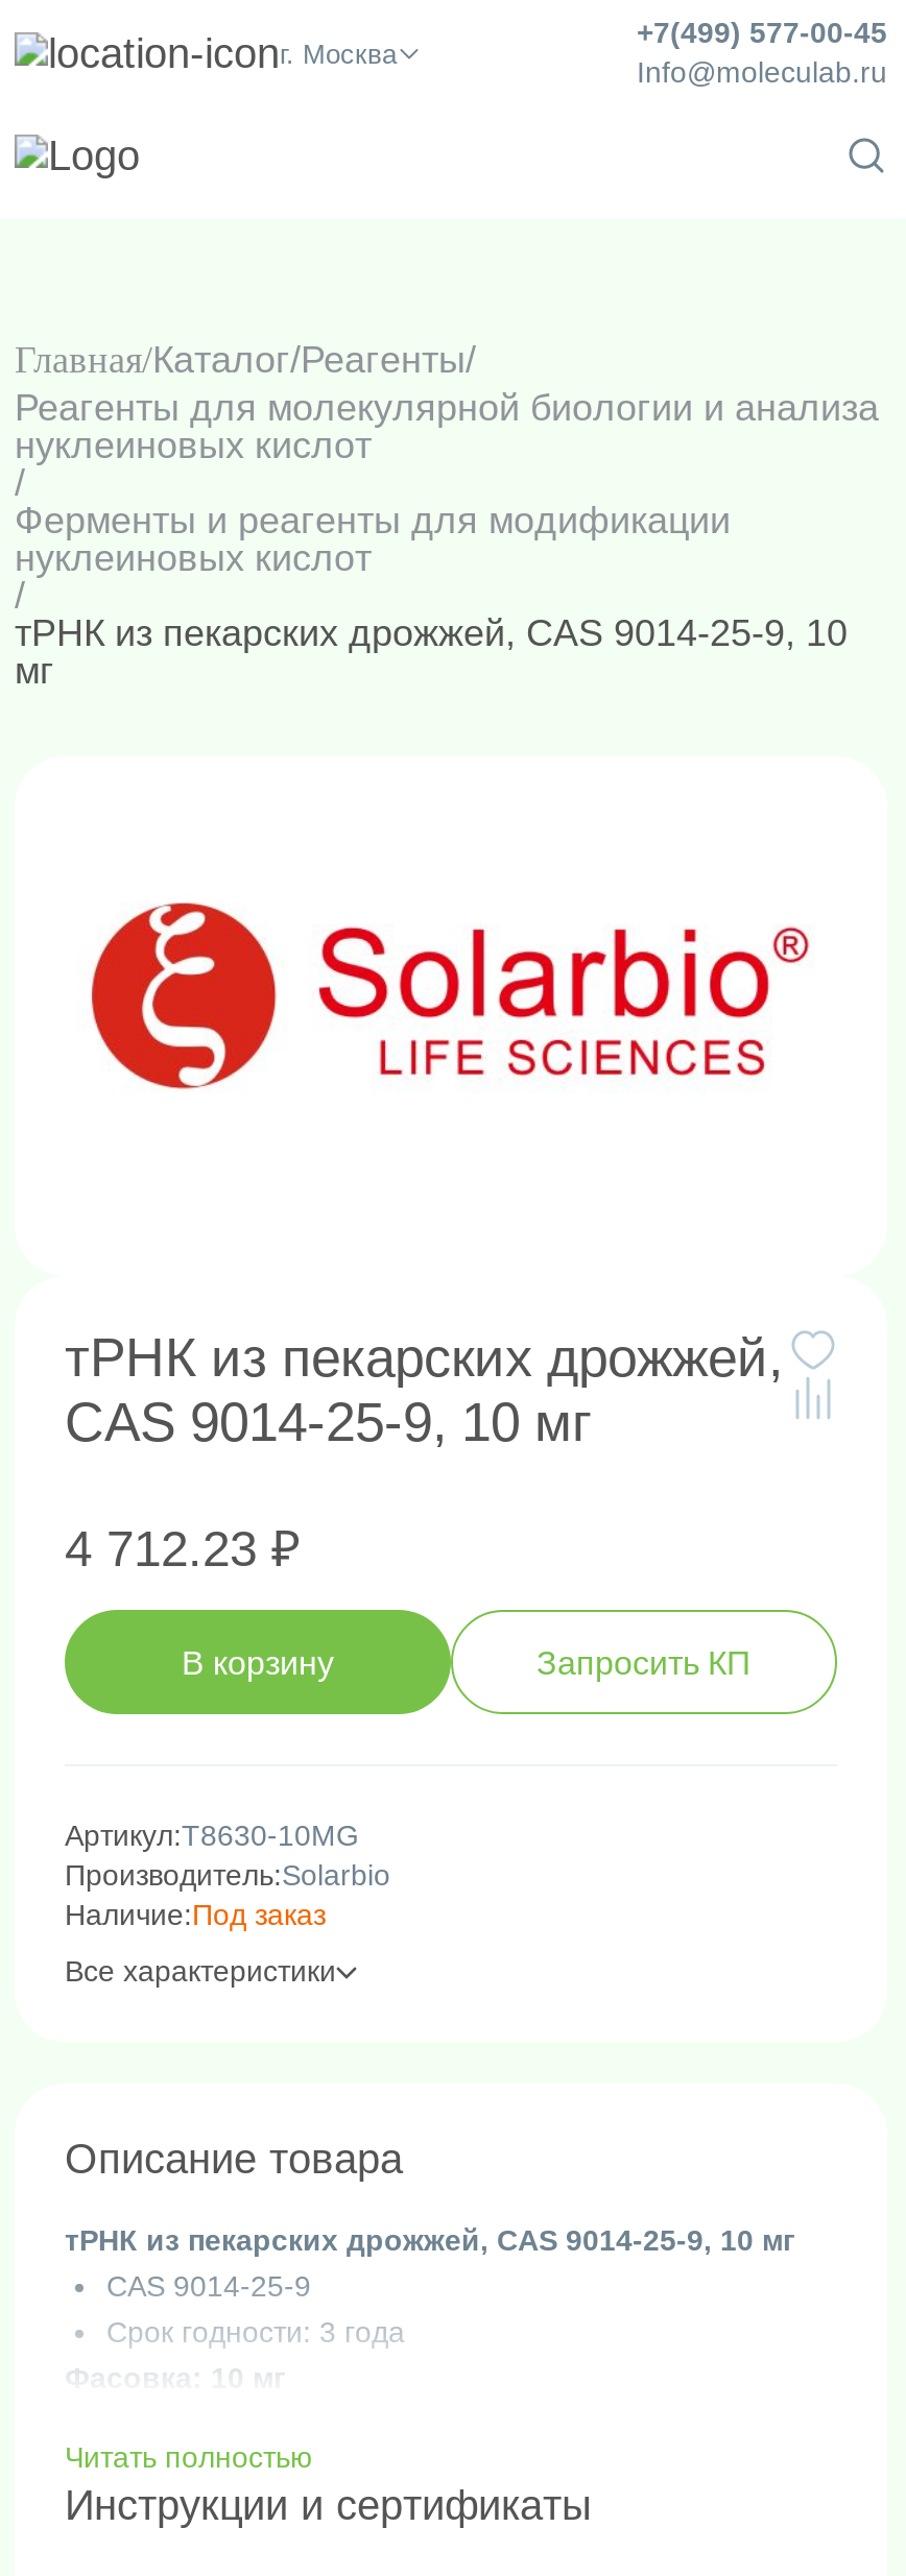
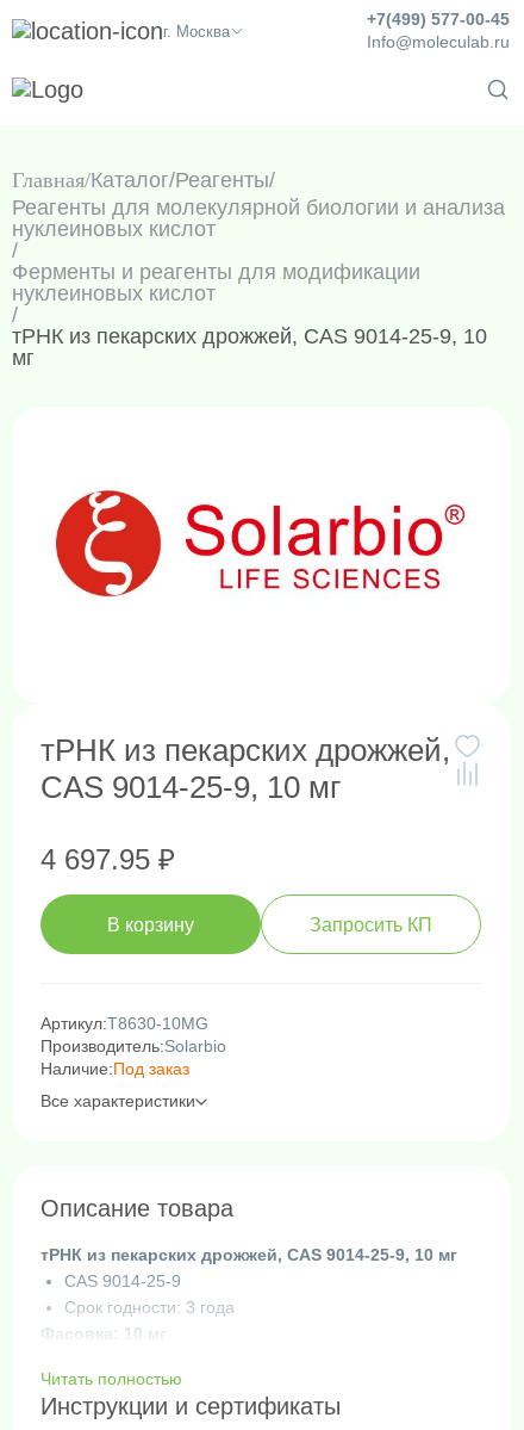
[65,1520,301,1576] 4 712.23 ₽ -> [40,843,175,875] 4 697.95 ₽

